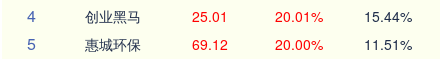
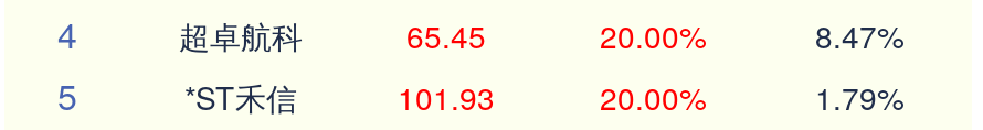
[85,6,411,26] 创业黑马 | 25.01 | 20.01% | 15.44% -> [179,13,903,57] 超卓航科 | 65.45 | 20.00% | 8.47%
[85,34,227,54] 惠城环保 | 69.12 -> [184,75,495,119] *ST禾信 | 101.93
[363,34,411,54] 11.51% -> [815,75,903,119] 1.79%

